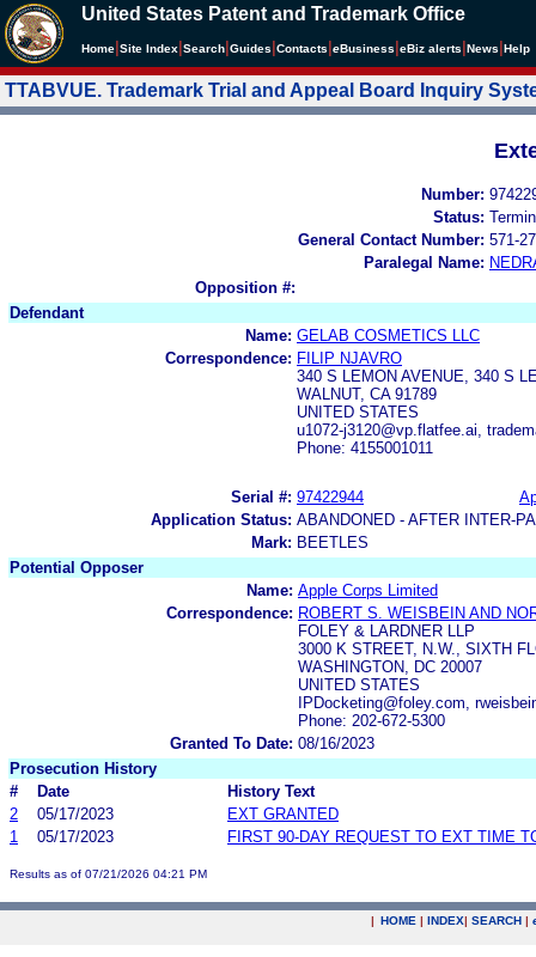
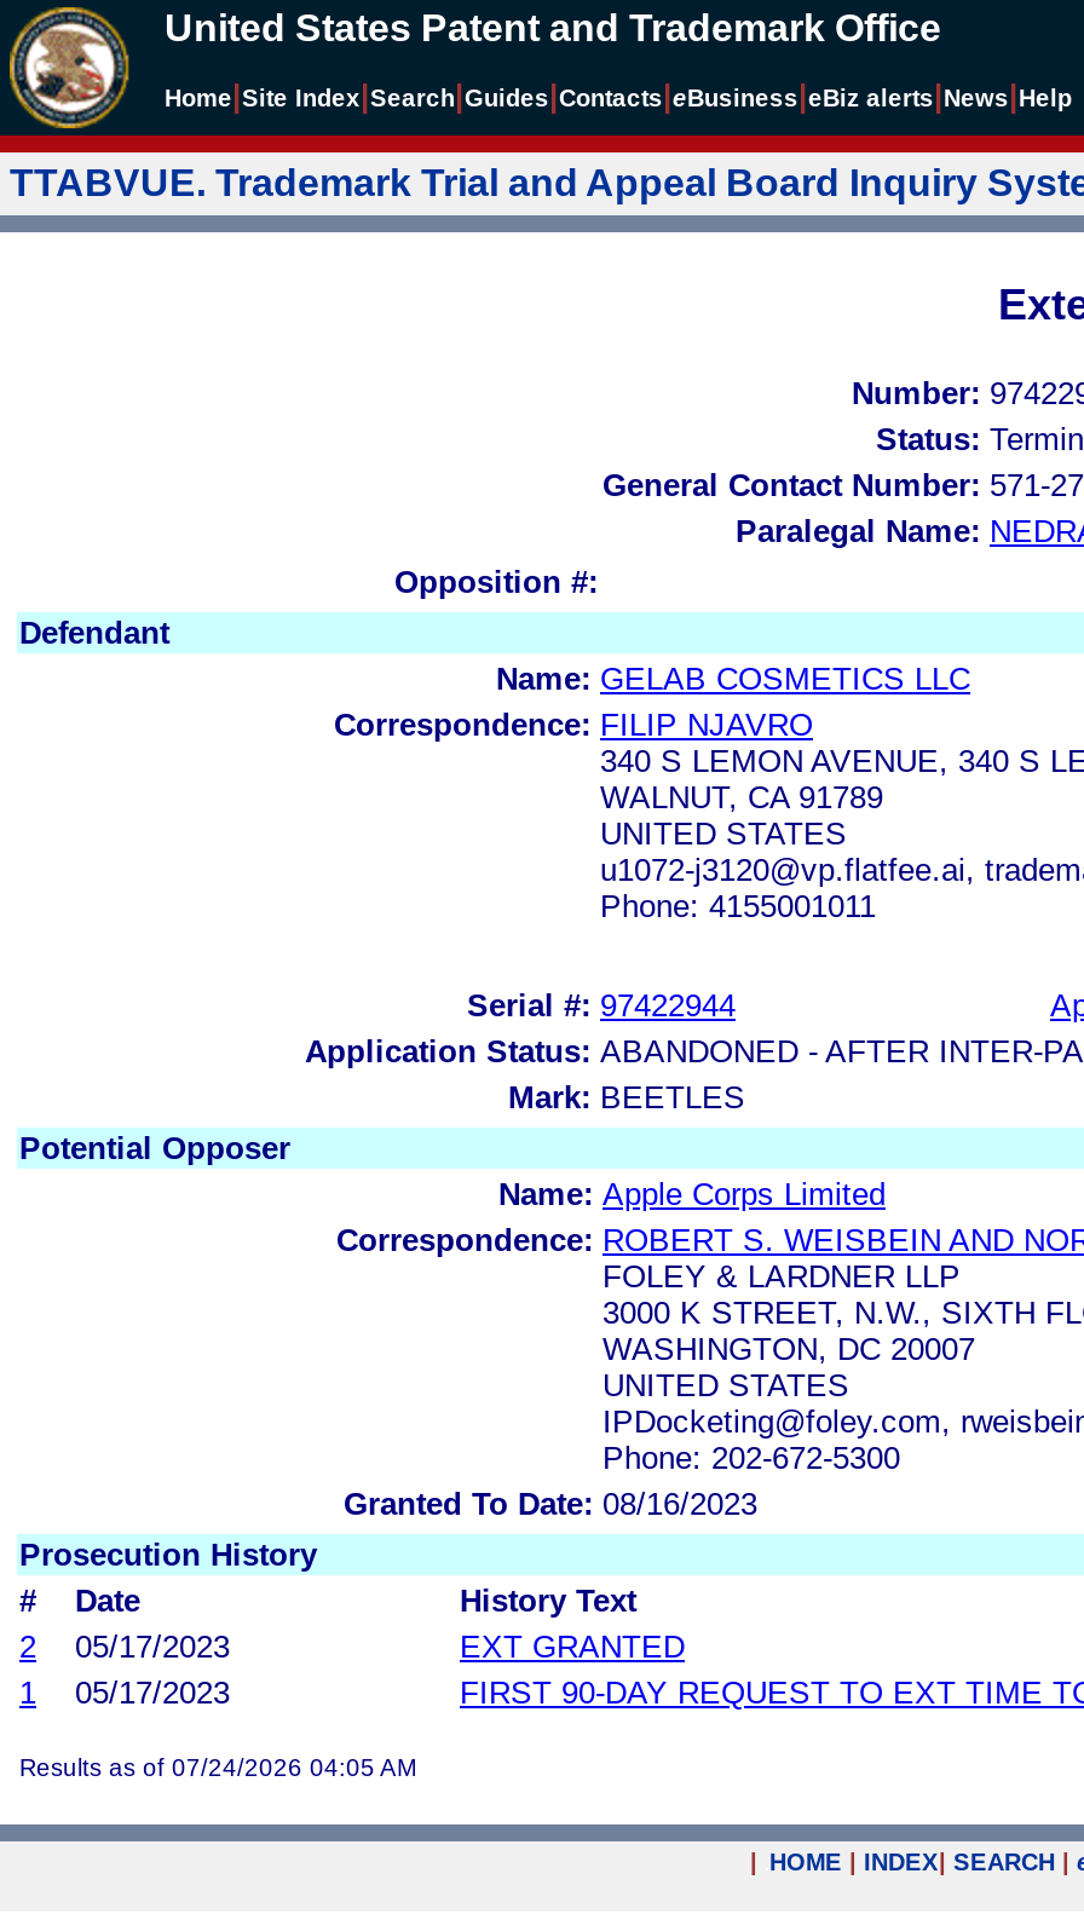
[10,867,207,880] Results as of 07/21/2026 04:21 PM -> [19,1754,416,1781] Results as of 07/24/2026 04:05 AM

